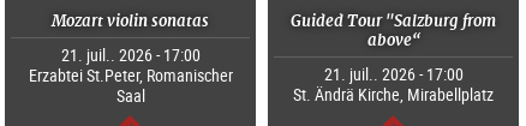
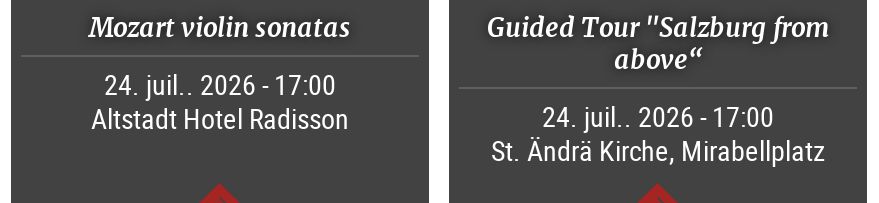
[28,43,232,107] 21. juil.. 2026 - 17:00 | Erzabtei St.Peter, Romanischer | Saal -> [91,65,349,137] 24. juil.. 2026 - 17:00 | Altstadt Hotel Radisson
[324,63,463,85] 21. juil.. 2026 - 17:00 -> [542,97,774,135] 24. juil.. 2026 - 17:00

